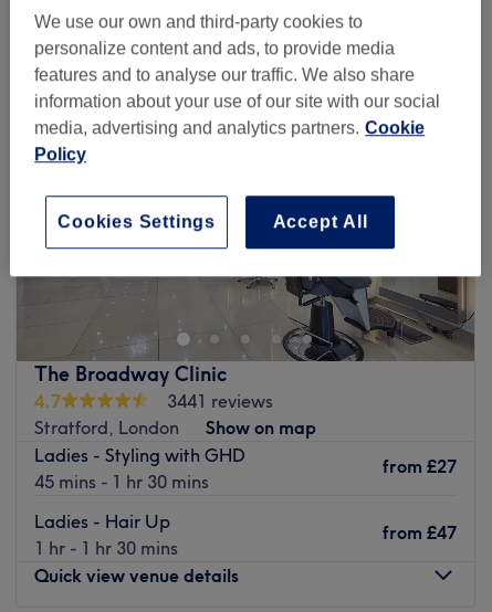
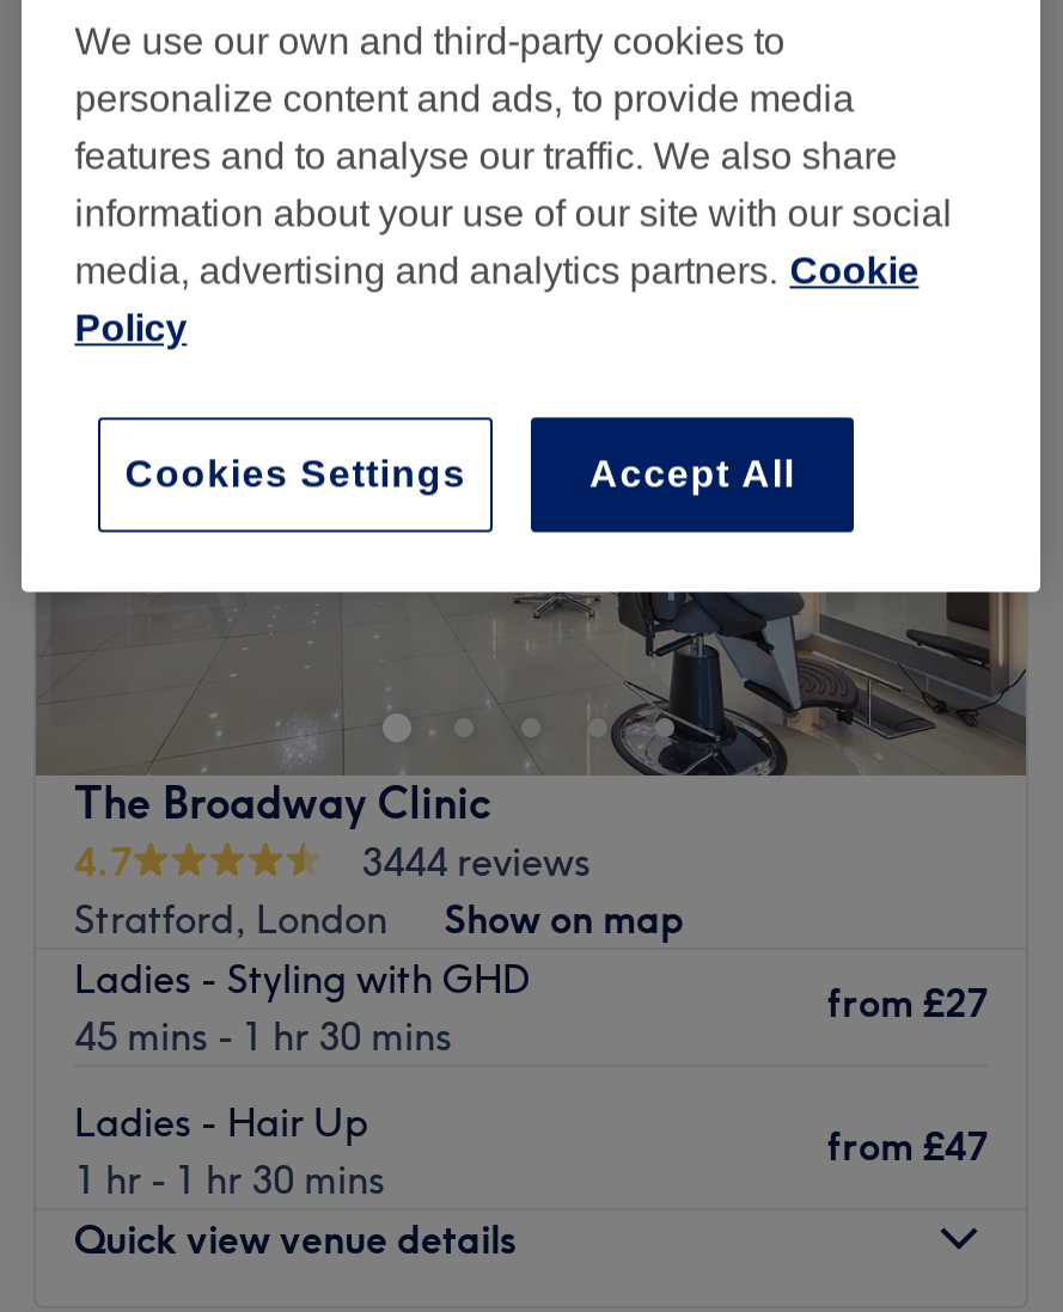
[167,390,273,412] 3441 reviews -> [361,837,591,885] 3444 reviews

